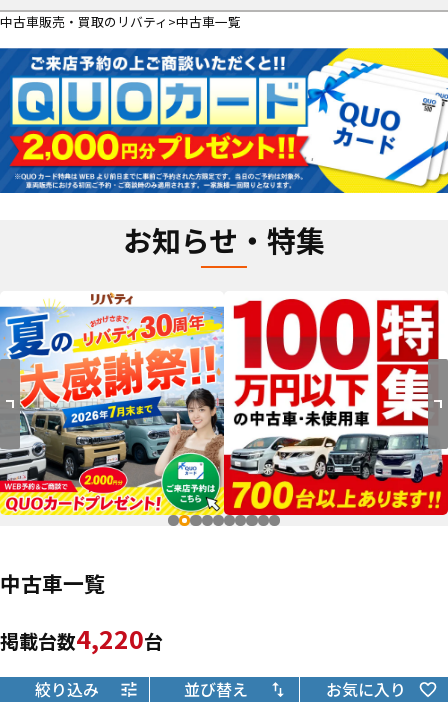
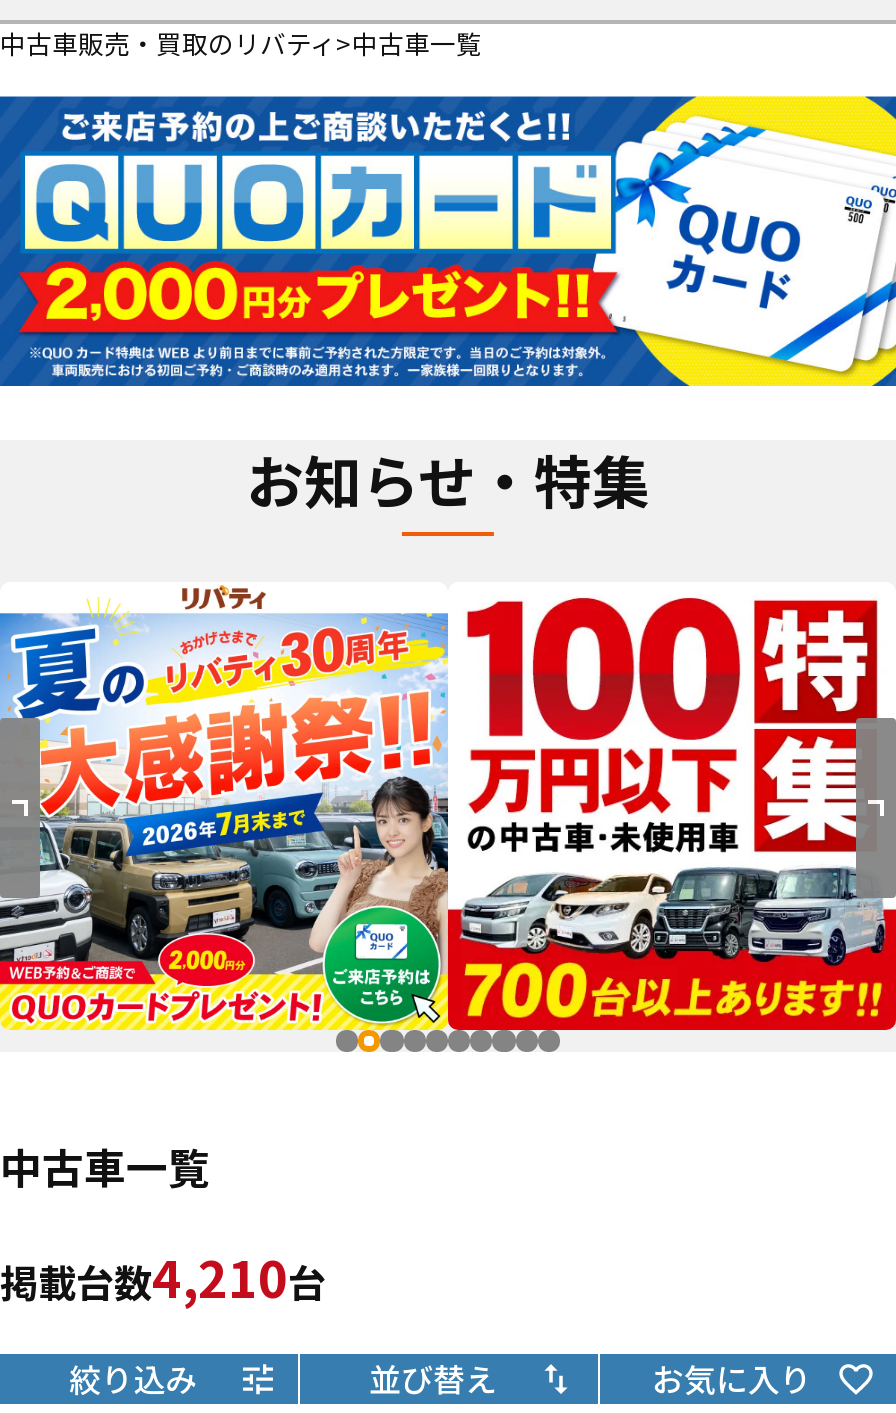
[0,620,163,656] 掲載台数4,220台 -> [0,1240,326,1312] 掲載台数4,210台

